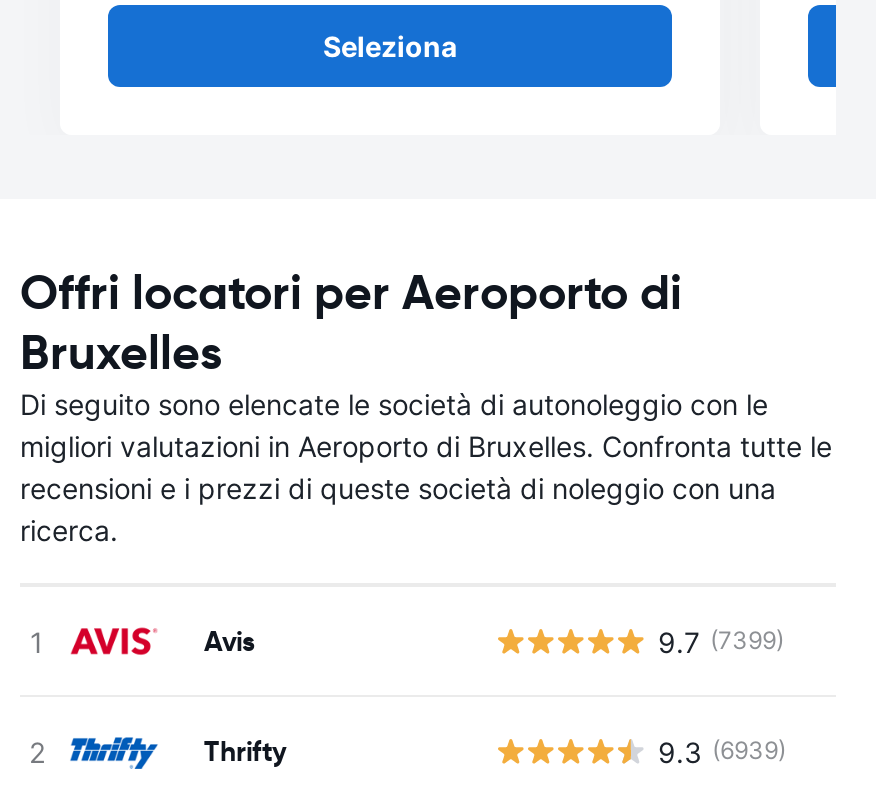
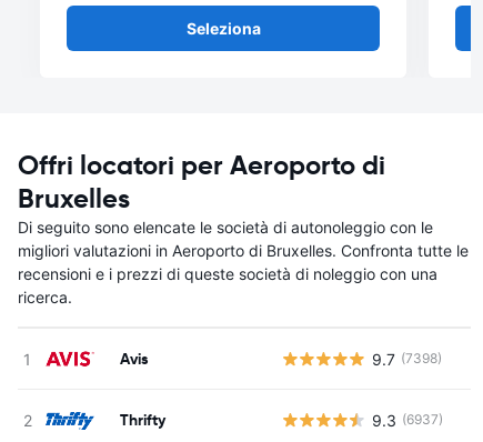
[658,624,784,658] 9.7 (7399) -> [372,349,442,368] 9.7 (7398)
[658,734,786,768] 9.3 (6939) -> [372,410,443,429] 9.3 (6937)

